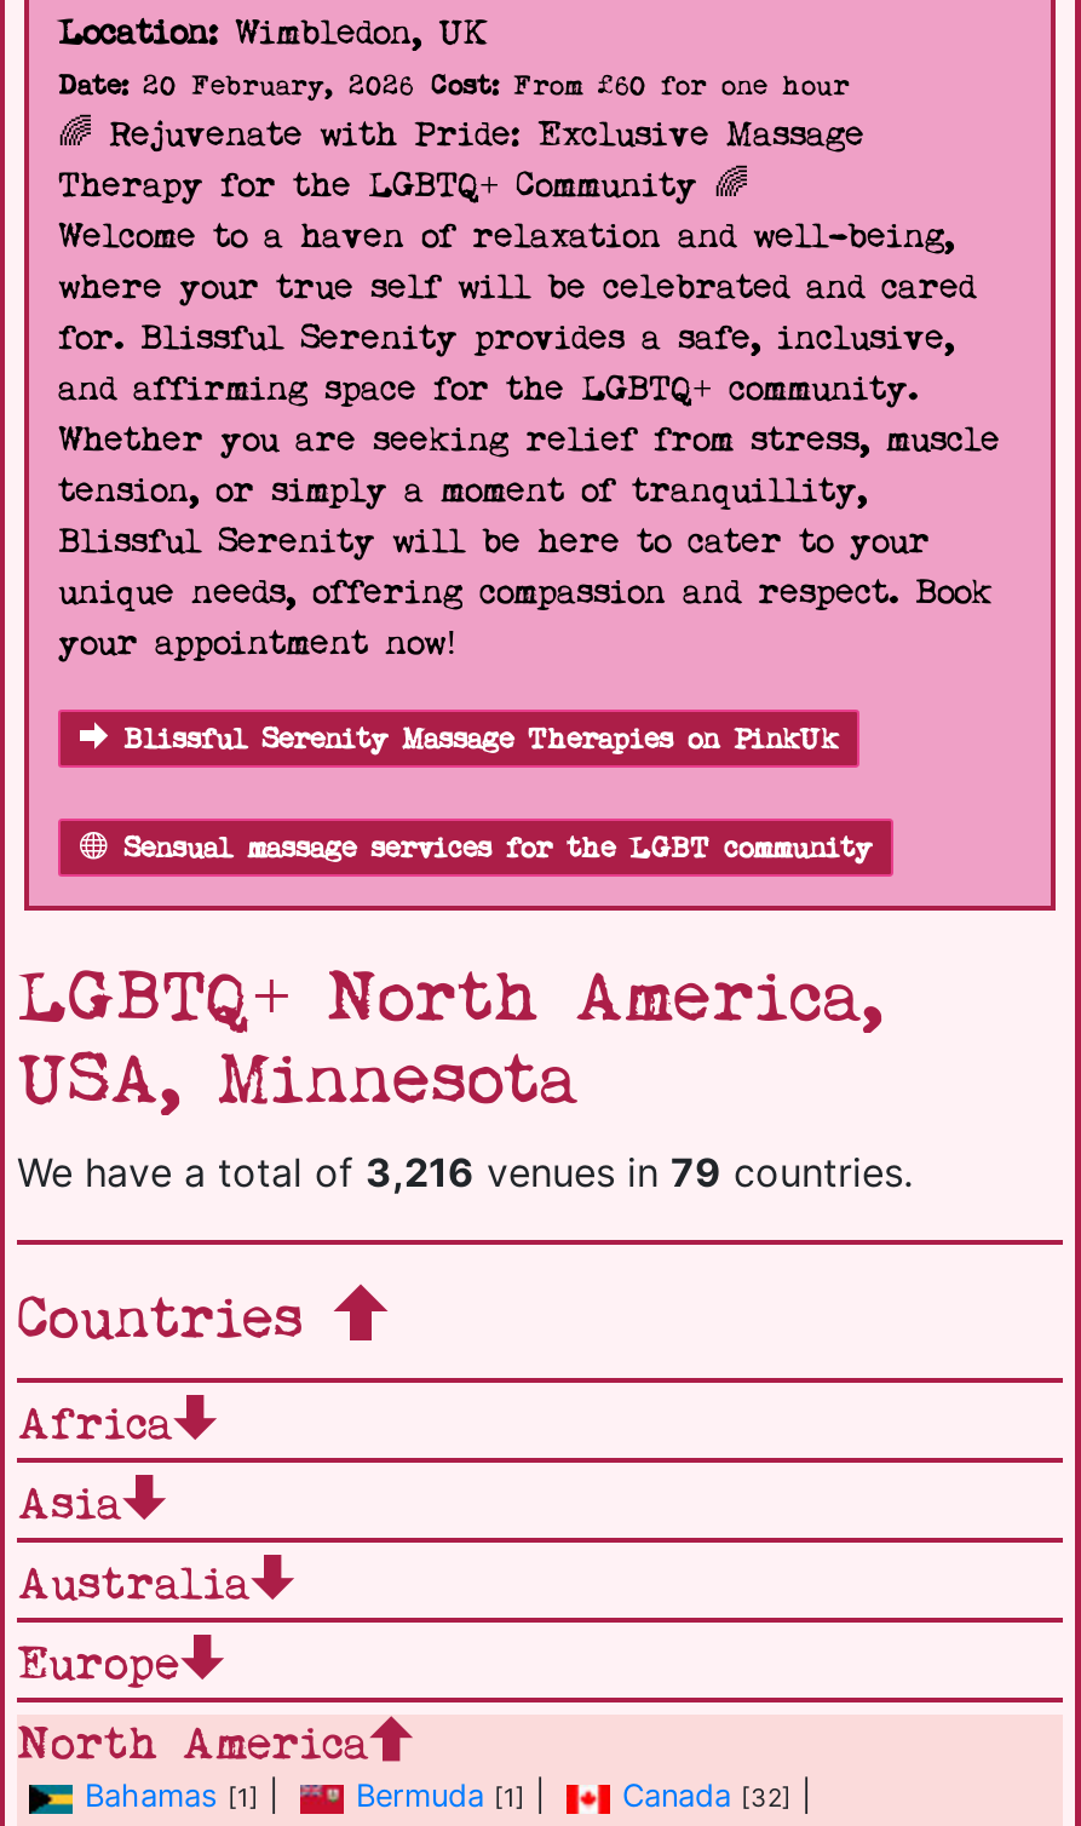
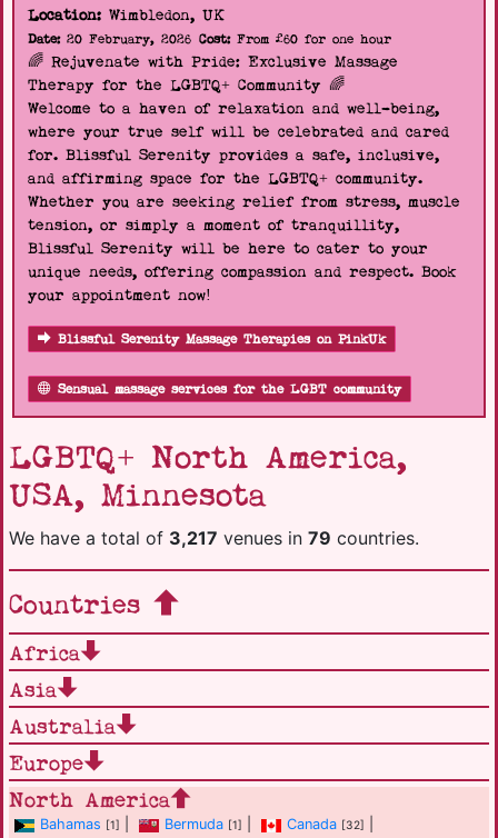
[17,1148,913,1196] We have a total of 3,216 venues in 79 countries. -> [9,527,419,549] We have a total of 3,217 venues in 79 countries.

